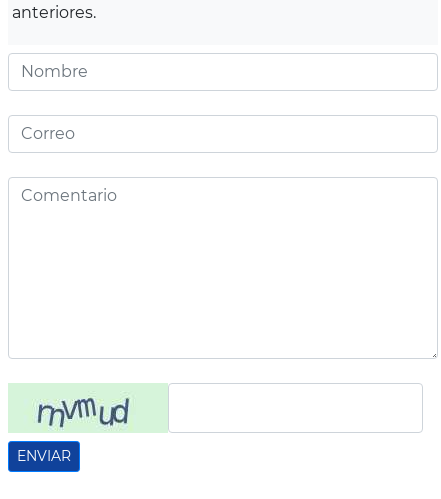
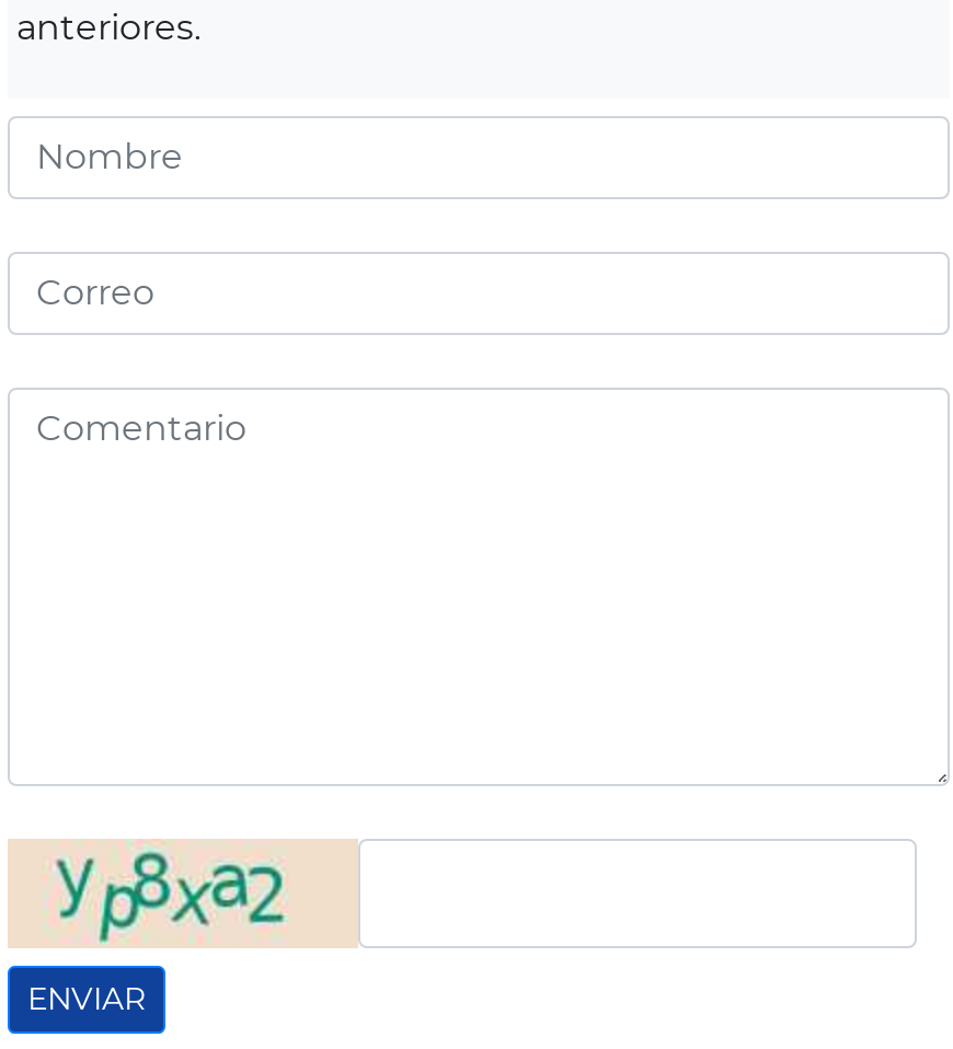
[9,383,167,433] [image] -> [10,839,356,946] [image]

